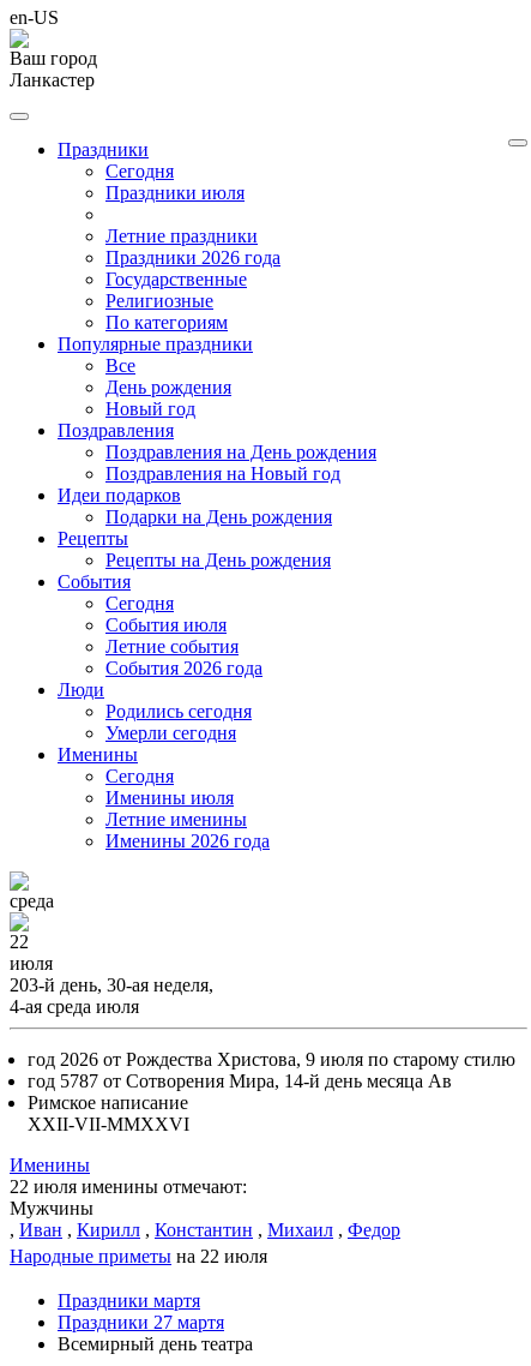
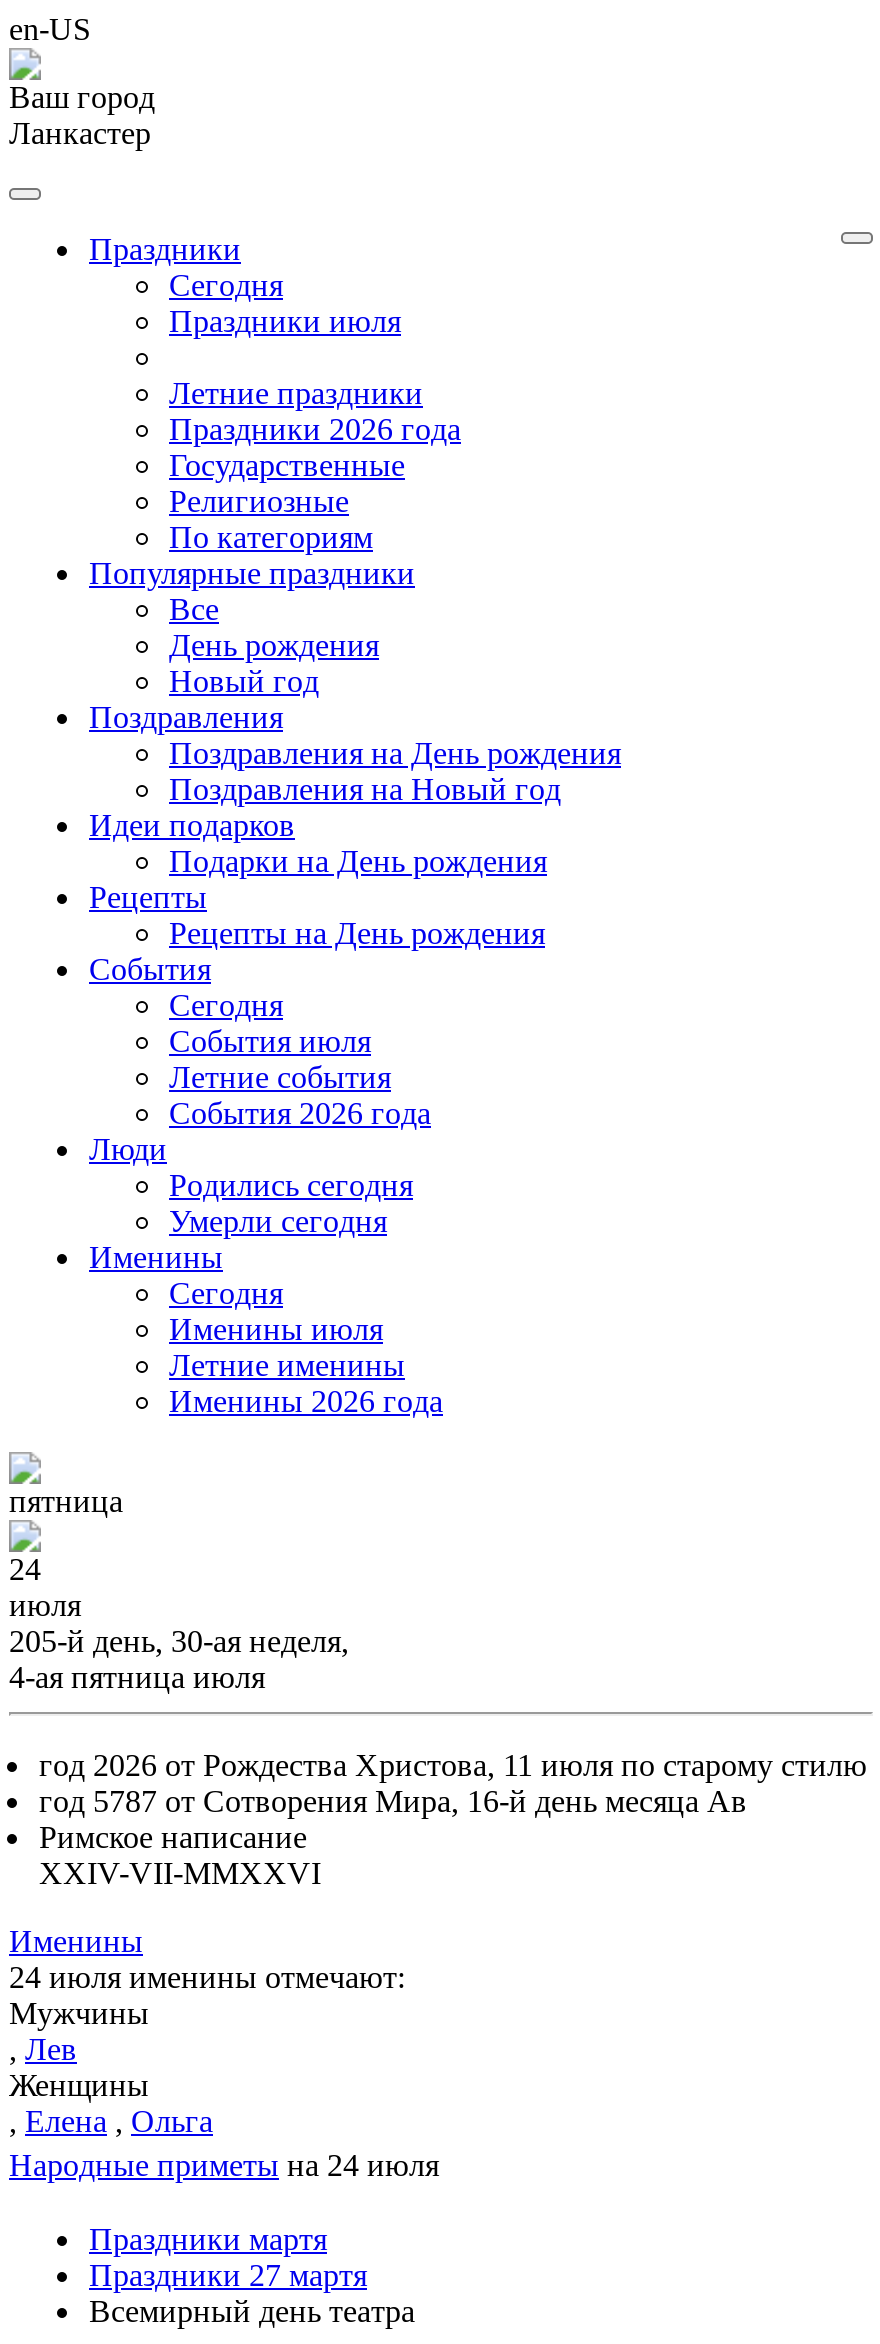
[10,891,54,911] среда -> [9,1484,123,1518] пятница
[10,931,29,952] 22 -> [9,1552,41,1586] 24
[10,975,213,995] 203-й день, 30-ая неделя, -> [9,1624,349,1658] 205-й день, 30-ая неделя,
[10,996,139,1017] 4-ая среда июля -> [9,1660,265,1694] 4-ая пятница июля
[28,1049,515,1070] год 2026 от Рождества Христова, 9 июля по старому стилю -> [39,1748,867,1782] год 2026 от Рождества Христова, 11 июля по старому стилю
[28,1071,452,1091] год 5787 от Сотворения Мира, 14-й день месяца Ав -> [39,1784,747,1818] год 5787 от Сотворения Мира, 16-й день месяца Ав
[28,1114,189,1134] XXII-VII-MMXXVI -> [39,1856,321,1890] XXIV-VII-MMXXVI
[10,1176,247,1197] 22 июля именины отмечают: -> [9,1960,405,1994] 24 июля именины отмечают:
[10,1220,400,1266] , Иван , Кирилл , Константин , Михаил , Федор | Народные приметы на 22 июля -> [9,2032,439,2182] , Лев | Женщины | , Елена , Ольга | Народные приметы на 24 июля

